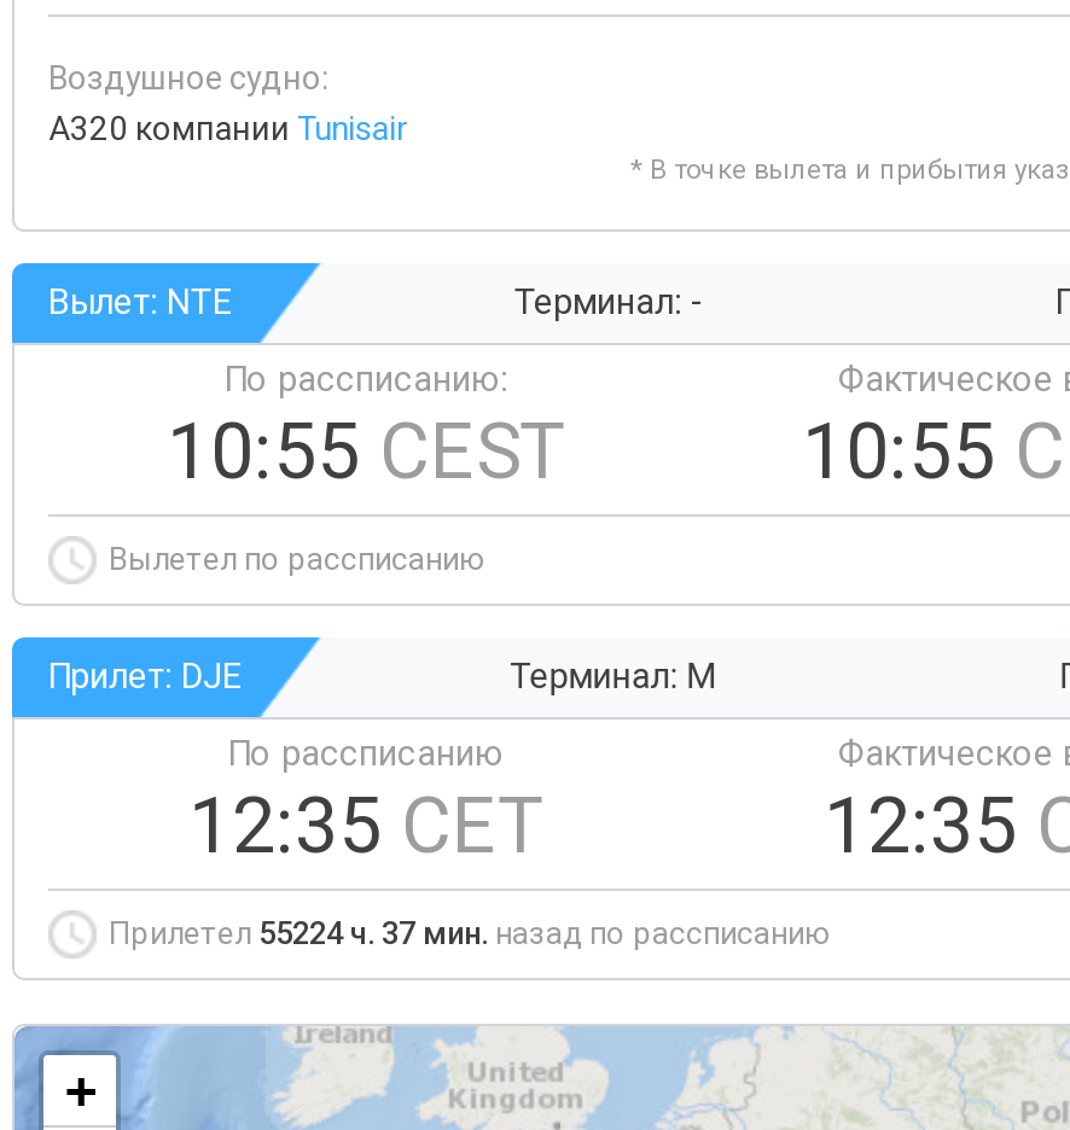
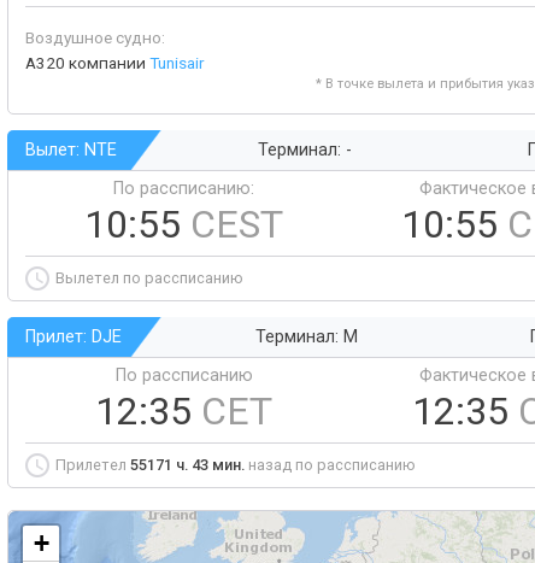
[109,915,831,951] Прилетел 55224 ч. 37 мин. назад по рассписанию -> [55,456,416,474] Прилетел 55171 ч. 43 мин. назад по рассписанию

